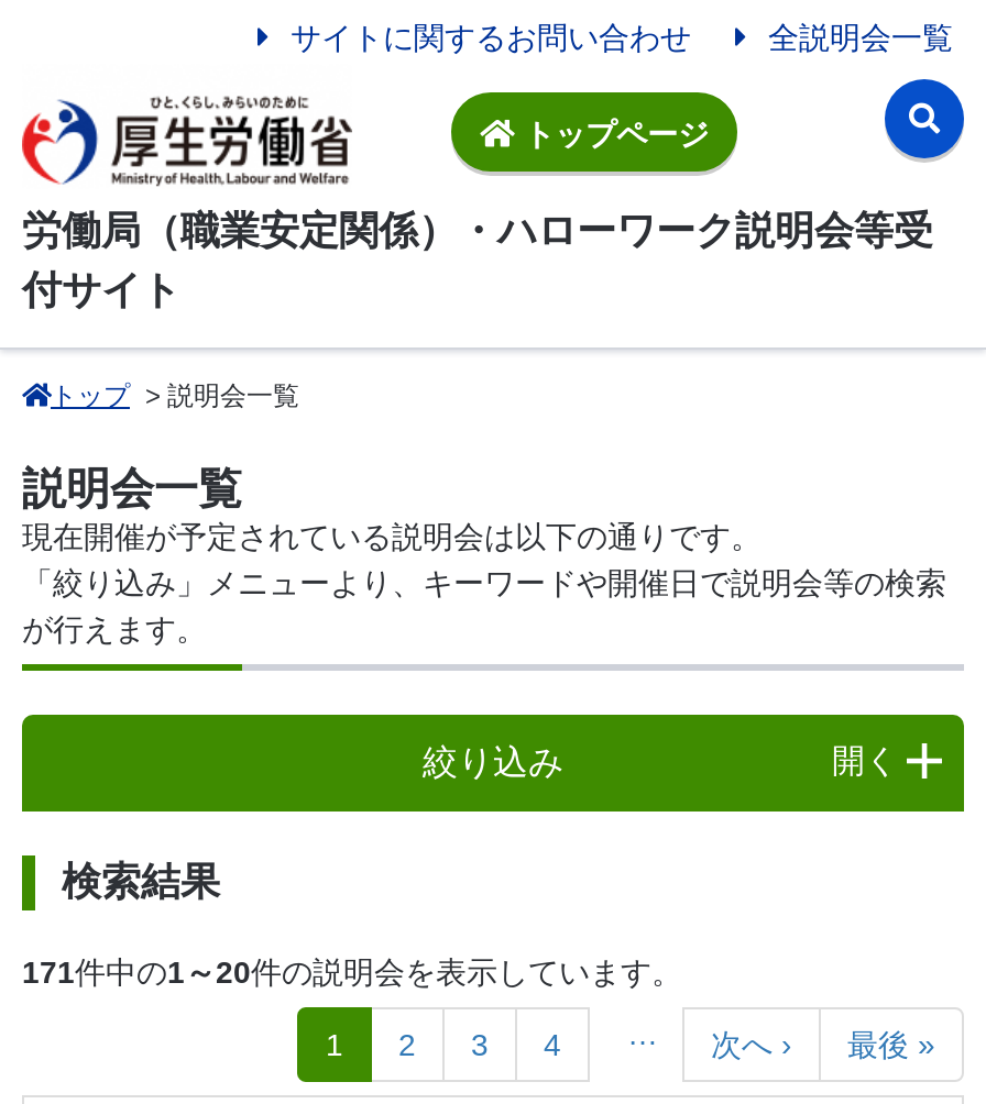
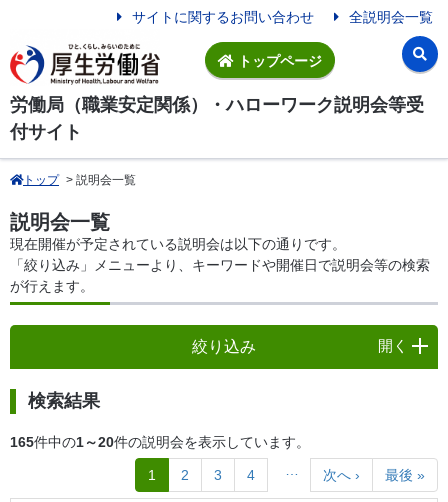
[22,954,682,989] 171件中の1～20件の説明会を表示しています。 -> [10,434,310,450] 165件中の1～20件の説明会を表示しています。

